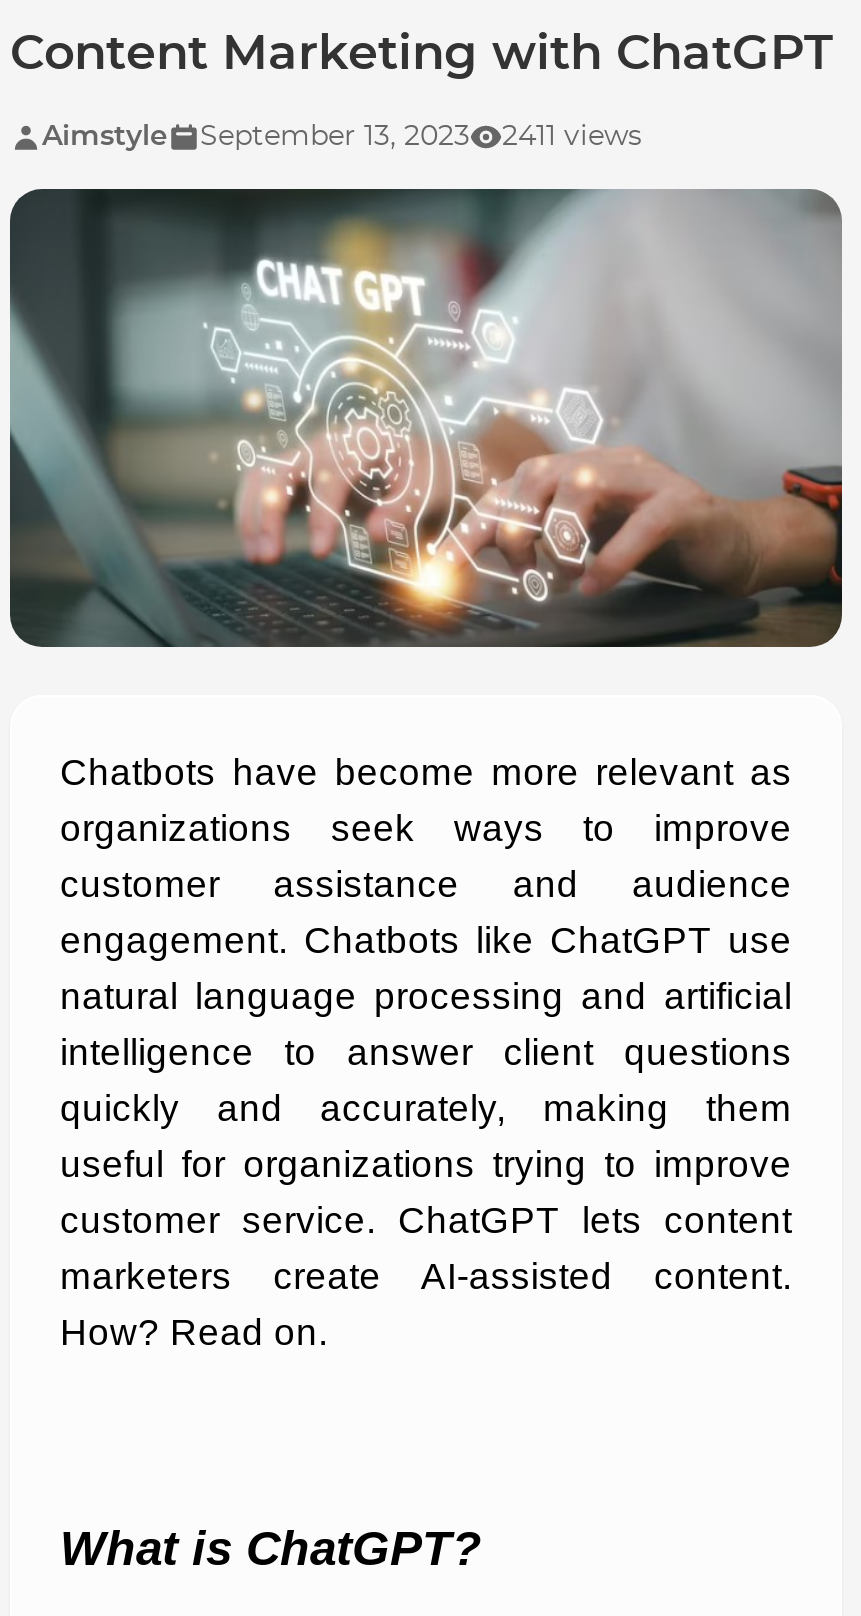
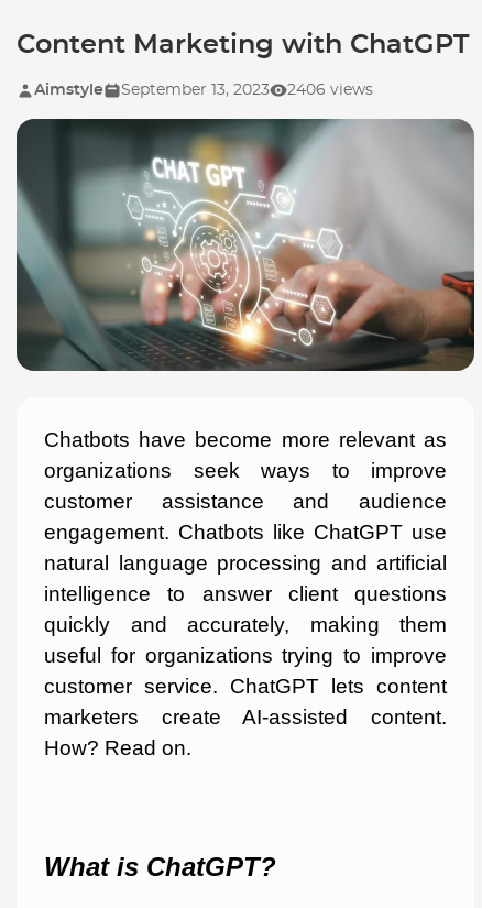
[42,123,642,151] Aimstyle September 13, 2023 2411 views -> [34,83,373,98] Aimstyle September 13, 2023 2406 views

